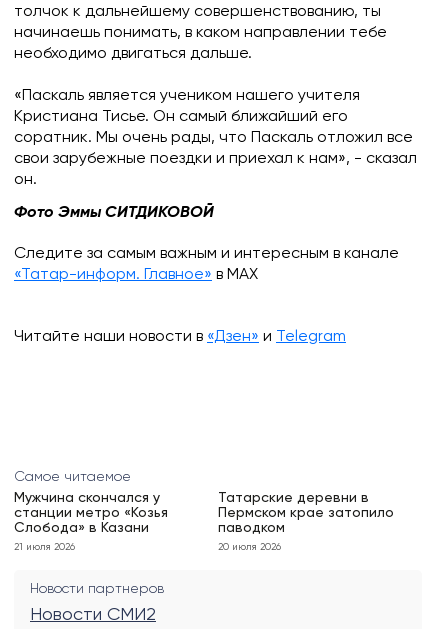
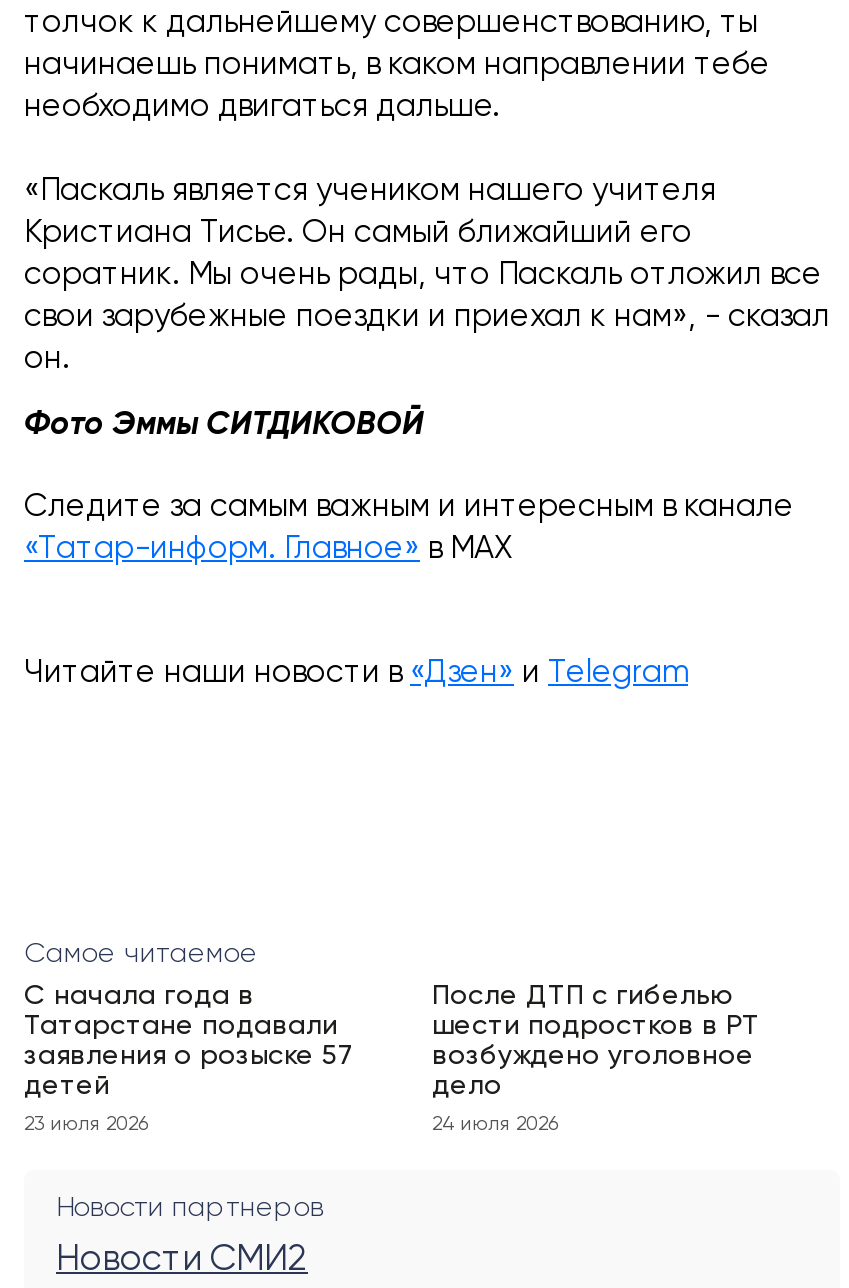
[14,491,168,535] Мужчина скончался у | станции метро «Козья | Слобода» в Казани -> [24,982,354,1100] С начала года в | Татарстане подавали | заявления о розыске 57 | детей
[218,491,394,535] Татарские деревни в | Пермском крае затопило | паводком -> [432,982,760,1100] После ДТП с гибелью | шести подростков в РТ | возбуждено уголовное | дело
[14,542,75,552] 21 июля 2026 -> [24,1114,148,1134] 23 июля 2026
[218,542,281,552] 20 июля 2026 -> [432,1114,558,1134] 24 июля 2026

